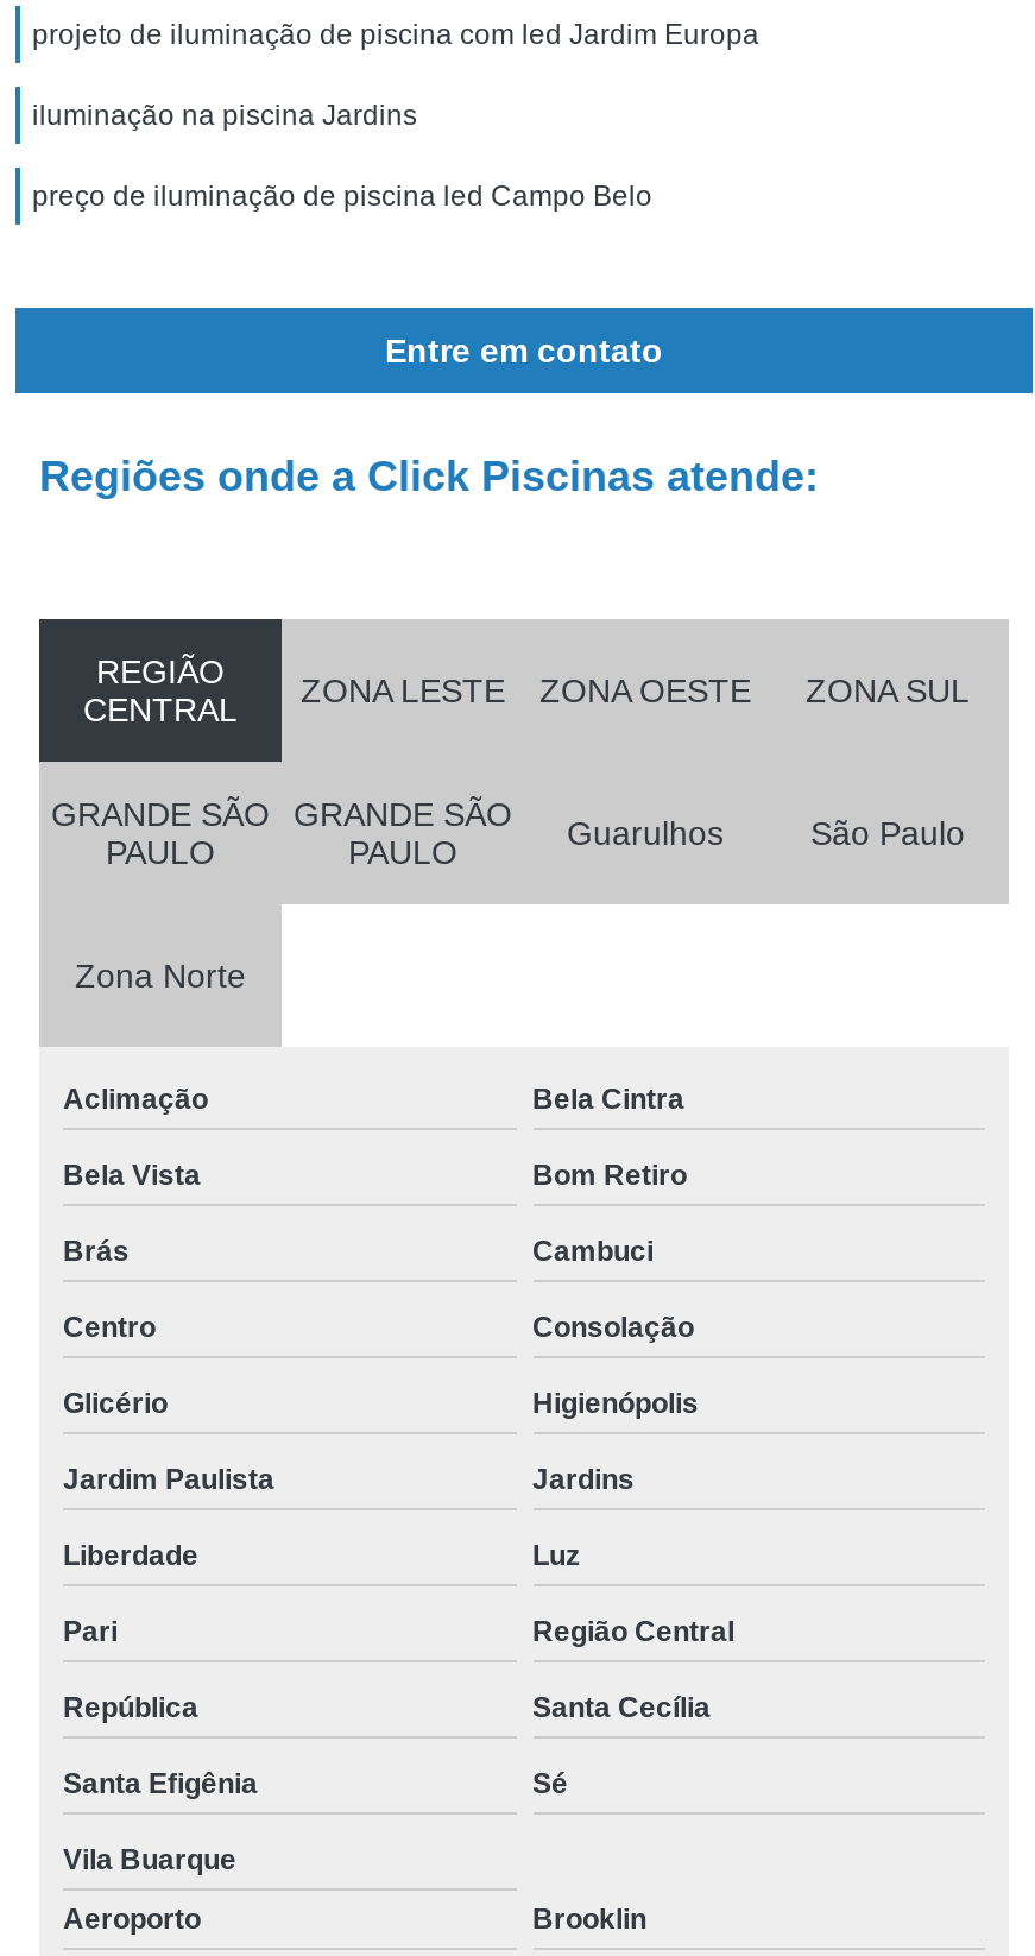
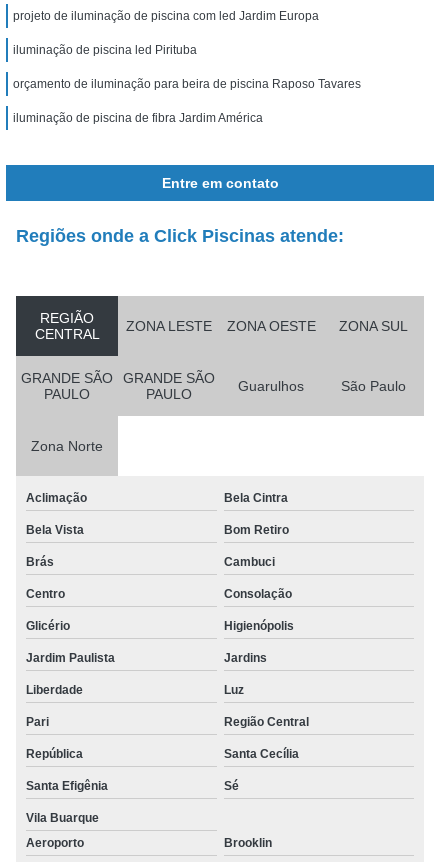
[32,99,652,213] iluminação na piscina Jardins | preço de iluminação de piscina led Campo Belo -> [13,43,361,125] iluminação de piscina led Pirituba | orçamento de iluminação para beira de piscina Raposo Tavares | iluminação de piscina de fibra Jardim América

